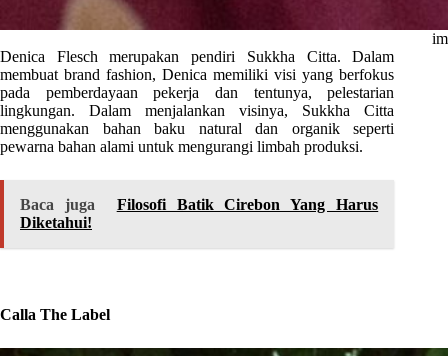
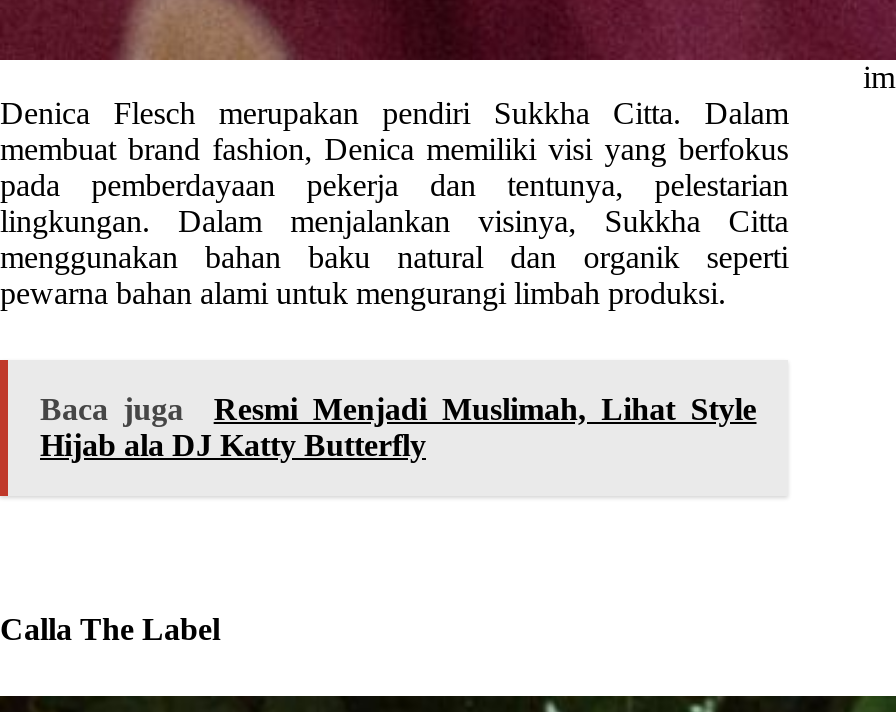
[20,196,378,231] Filosofi Batik Cirebon Yang Harus | Diketahui! -> [40,393,756,463] Resmi Menjadi Muslimah, Lihat Style | Hijab ala DJ Katty Butterfly

